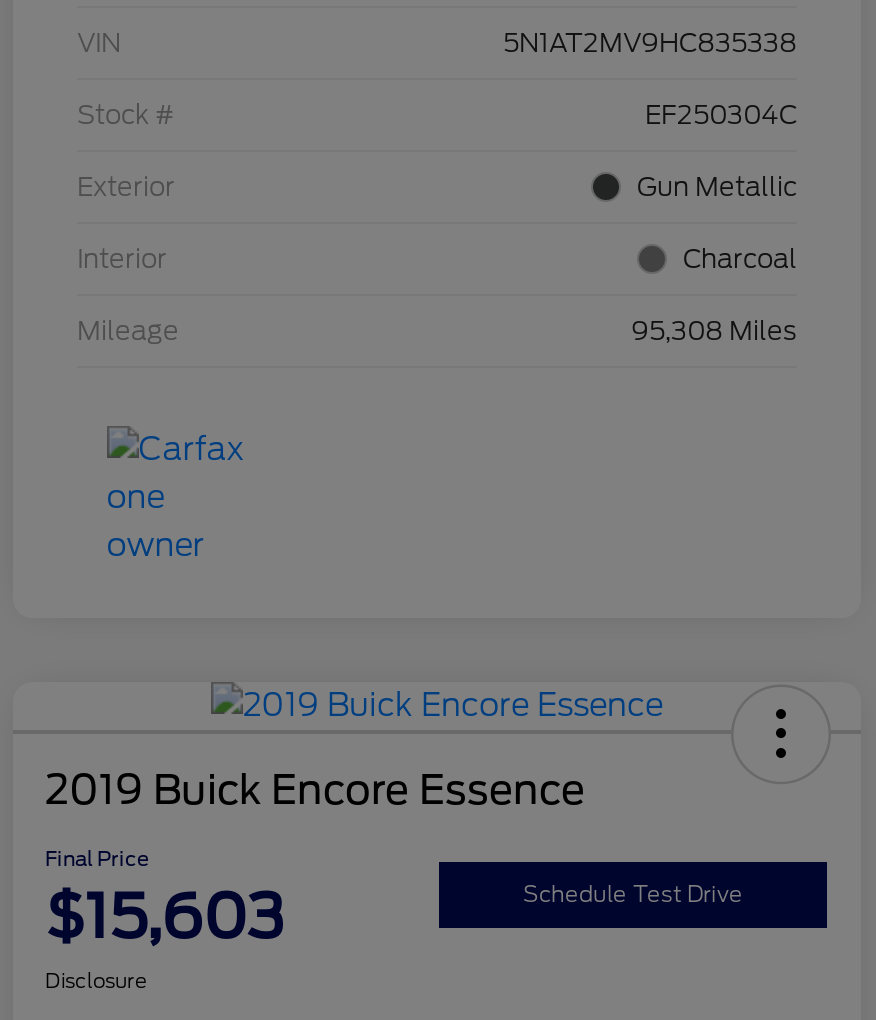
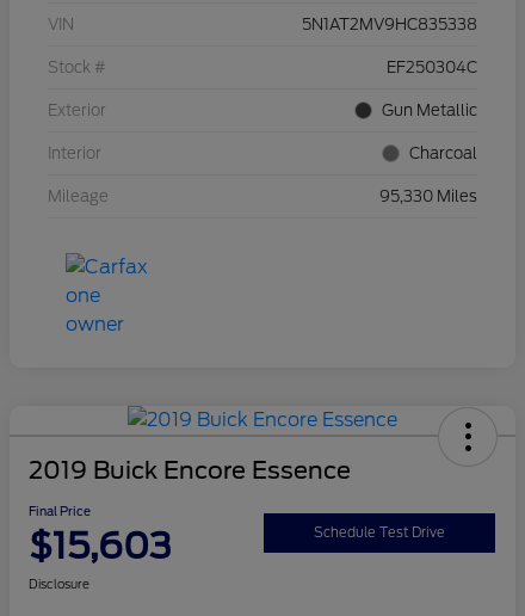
[631,316,797,346] 95,308 Miles -> [379,187,477,205] 95,330 Miles

